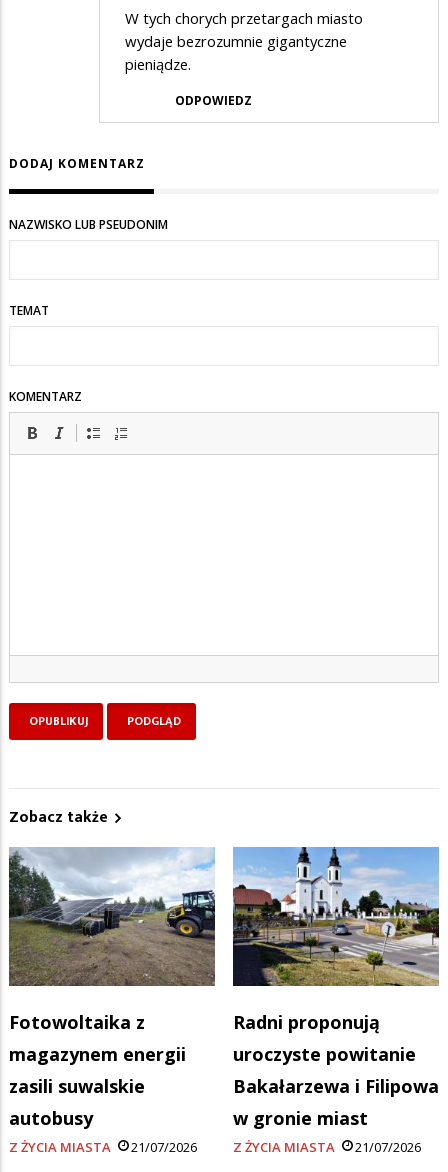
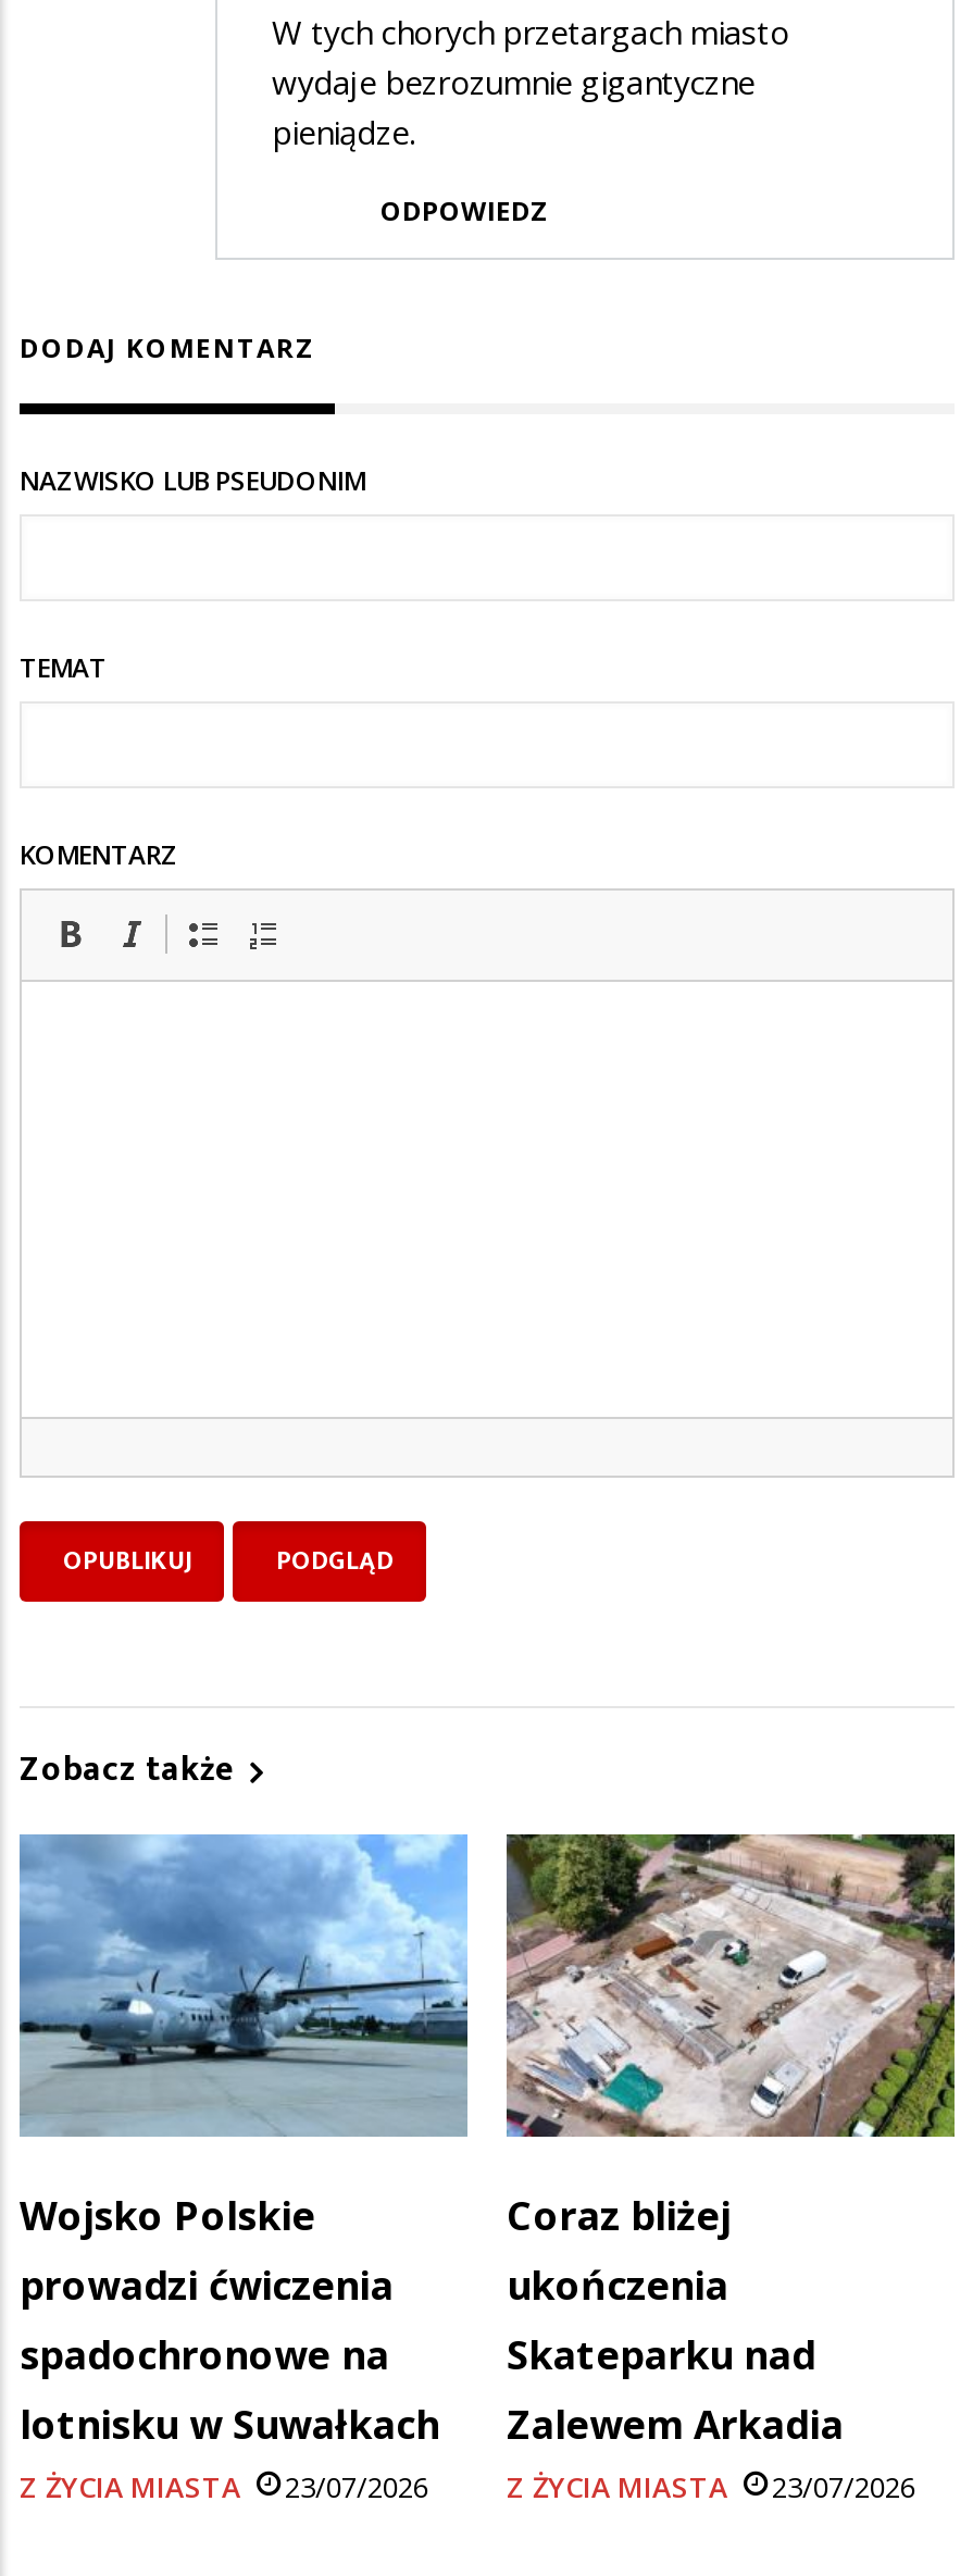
[8,847,216,1130] [image] | Fotowoltaika z | magazynem energii | zasili suwalskie | autobusy -> [17,1834,470,2449] [image] | Wojsko Polskie | prowadzi ćwiczenia | spadochronowe na | lotnisku w Suwałkach
[232,846,440,1130] [image] | Radni proponują | uroczyste powitanie | Bakałarzewa i Filipowa | w gronie miast -> [504,1832,957,2449] [image] | Coraz bliżej | ukończenia | Skateparku nad | Zalewem Arkadia
[131,1138,197,1156] 21/07/2026 -> [285,2467,428,2506] 23/07/2026
[355,1138,421,1156] 21/07/2026 -> [772,2467,915,2506] 23/07/2026

